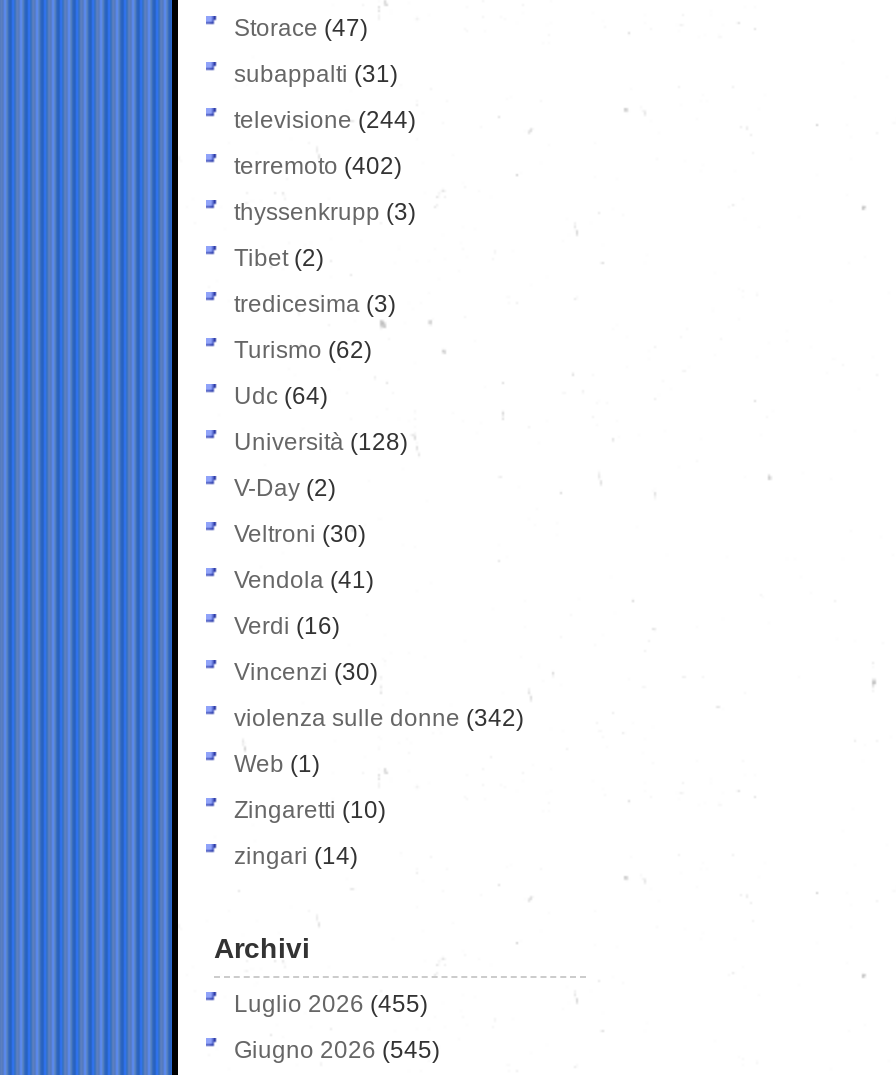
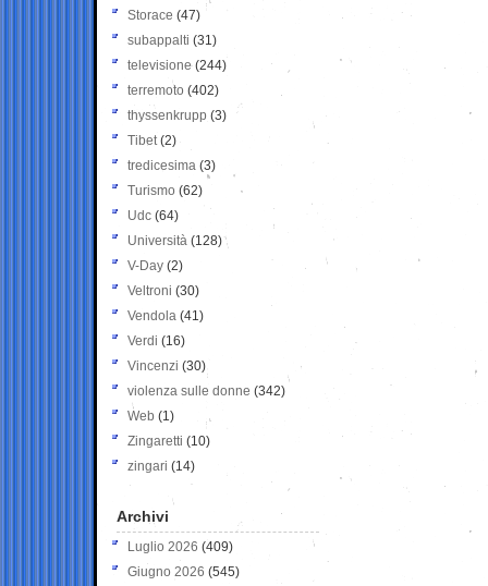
[234,990,428,1018] Luglio 2026 (455) -> [127,539,233,554] Luglio 2026 (409)

